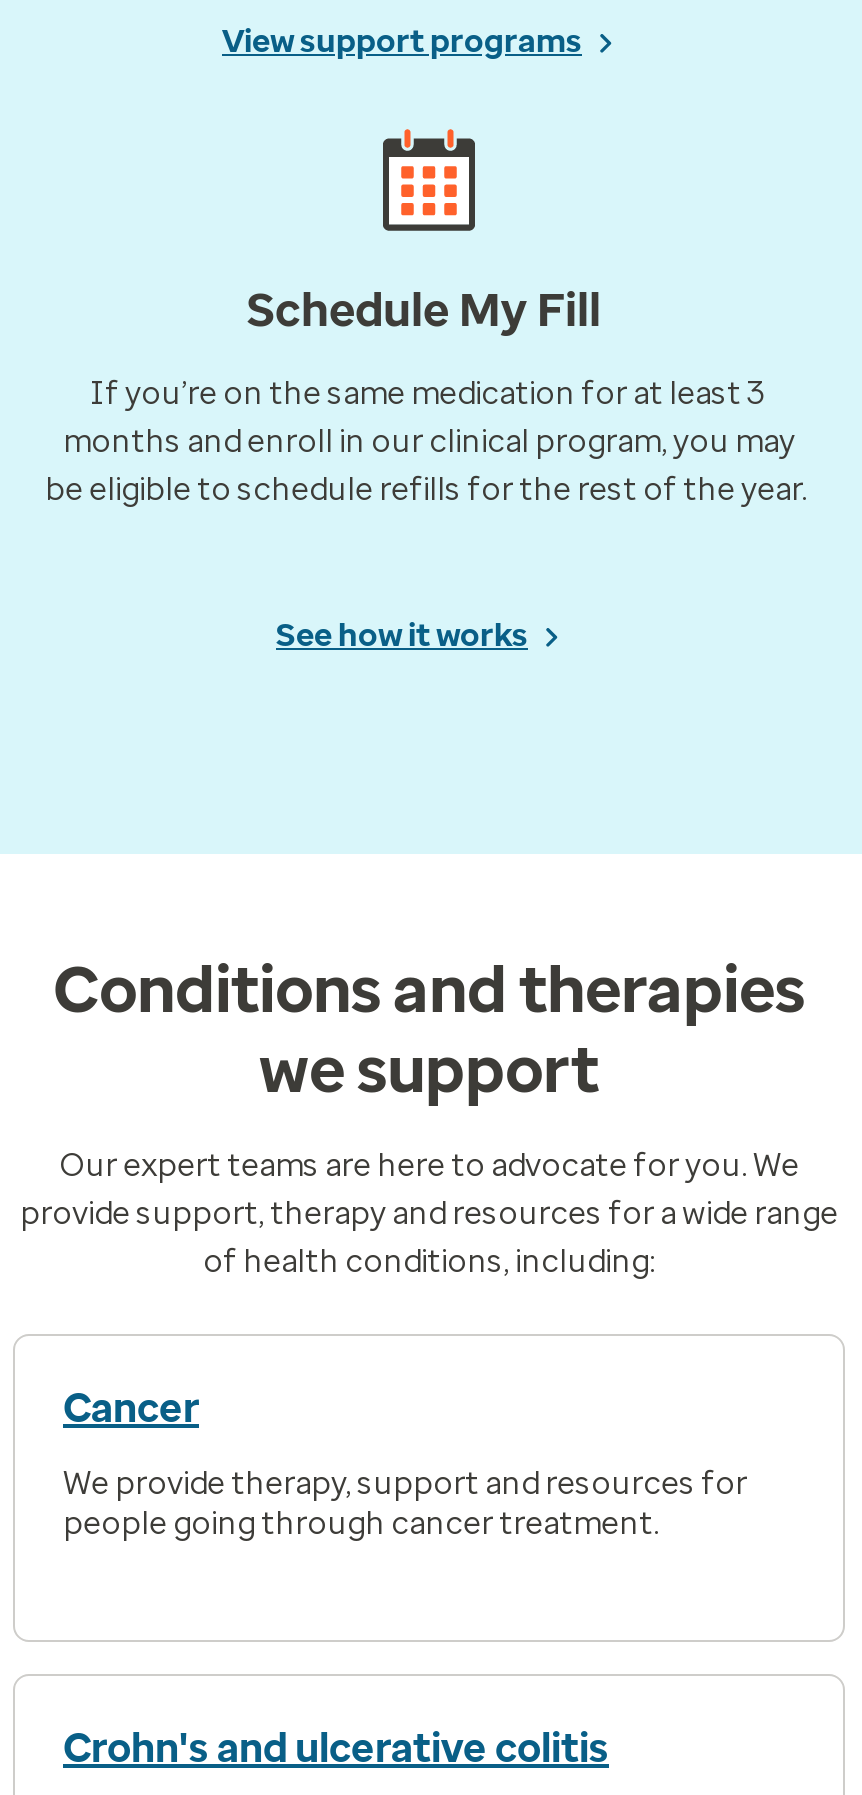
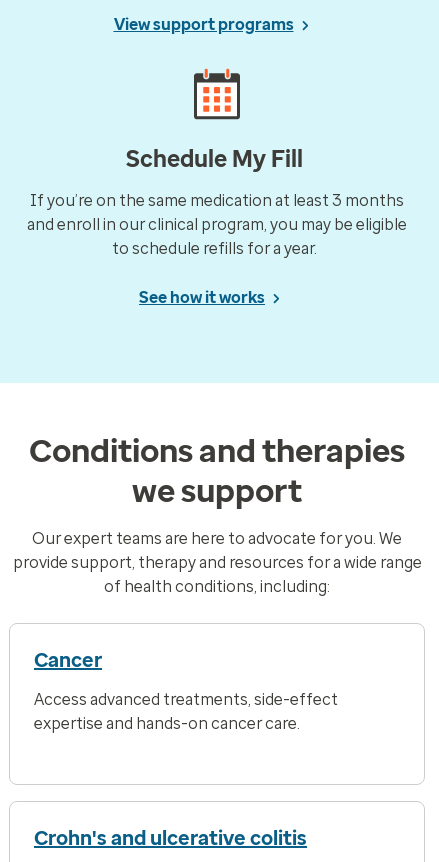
[45,374,813,508] If you’re on the same medication for at least 3 | months and enroll in our clinical program, you may | be eligible to schedule refills for the rest of the year. -> [27,191,407,258] If you’re on the same medication at least 3 months | and enroll in our clinical program, you may be eligible | to schedule refills for a year.
[63,1464,747,1542] We provide therapy, support and resources for | people going through cancer treatment. -> [34,690,338,733] Access advanced treatments, side-effect | expertise and hands-on cancer care.

